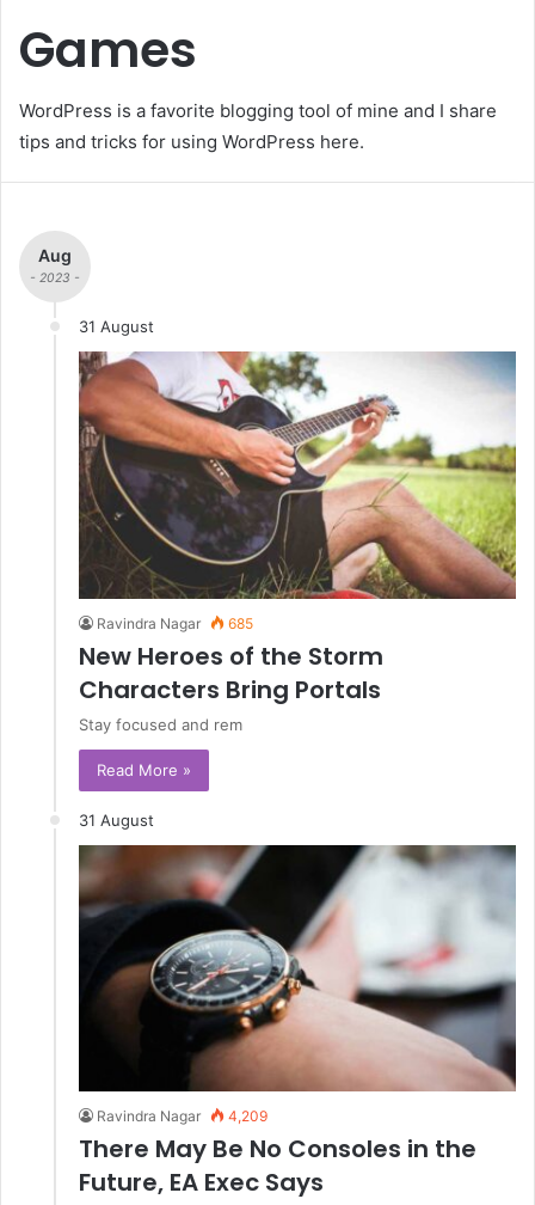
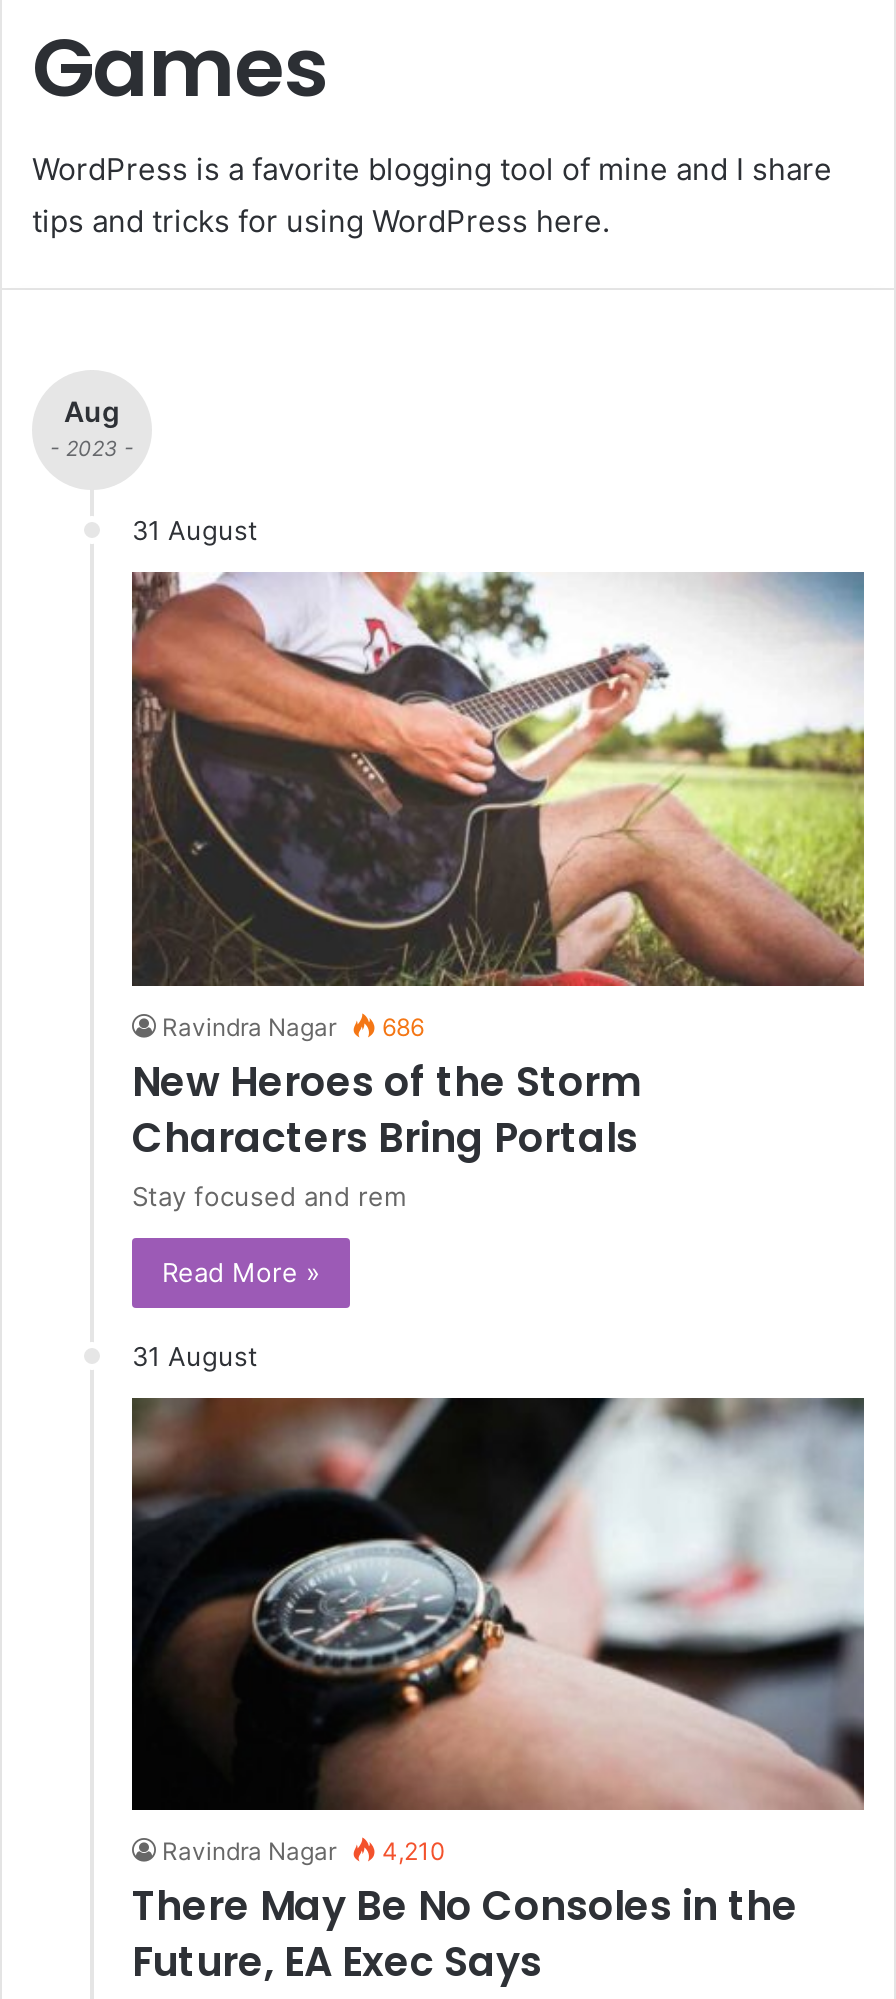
[97,614,253,632] Ravindra Nagar 685 -> [162,1012,424,1042] Ravindra Nagar 686
[97,1107,267,1125] Ravindra Nagar 4,209 -> [162,1836,446,1866] Ravindra Nagar 4,210

